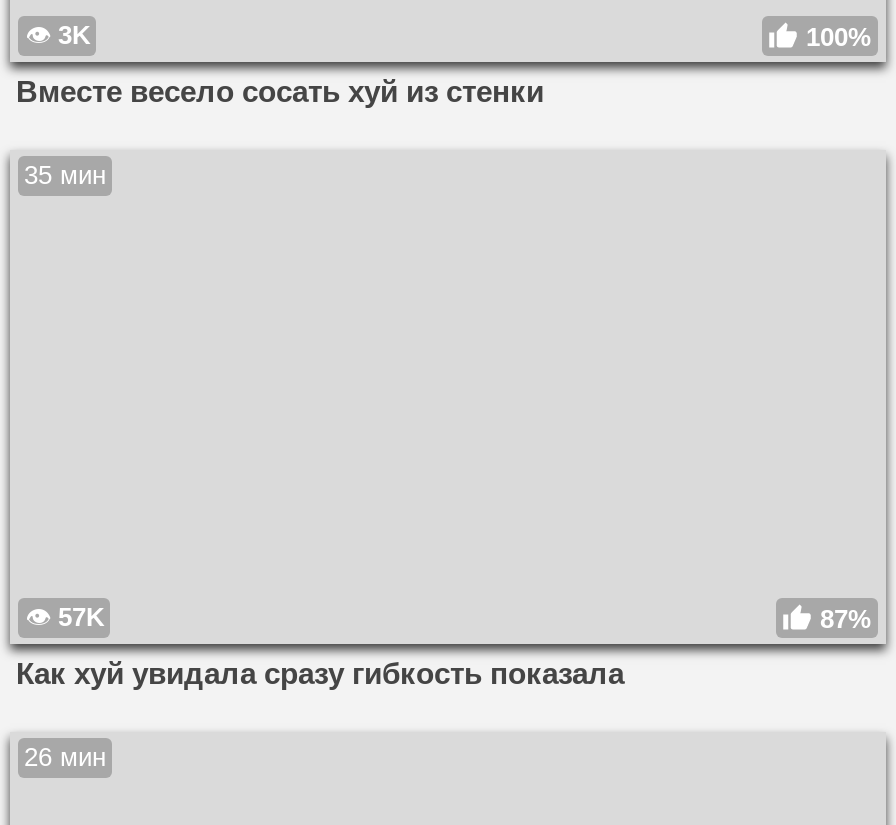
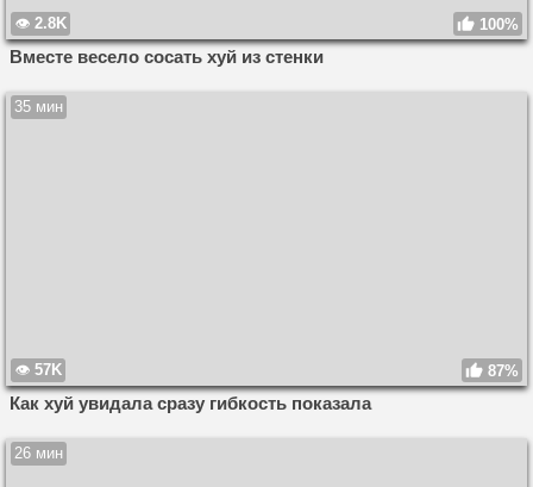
[58,21,90,51] 3K -> [35,15,67,33] 2.8K

